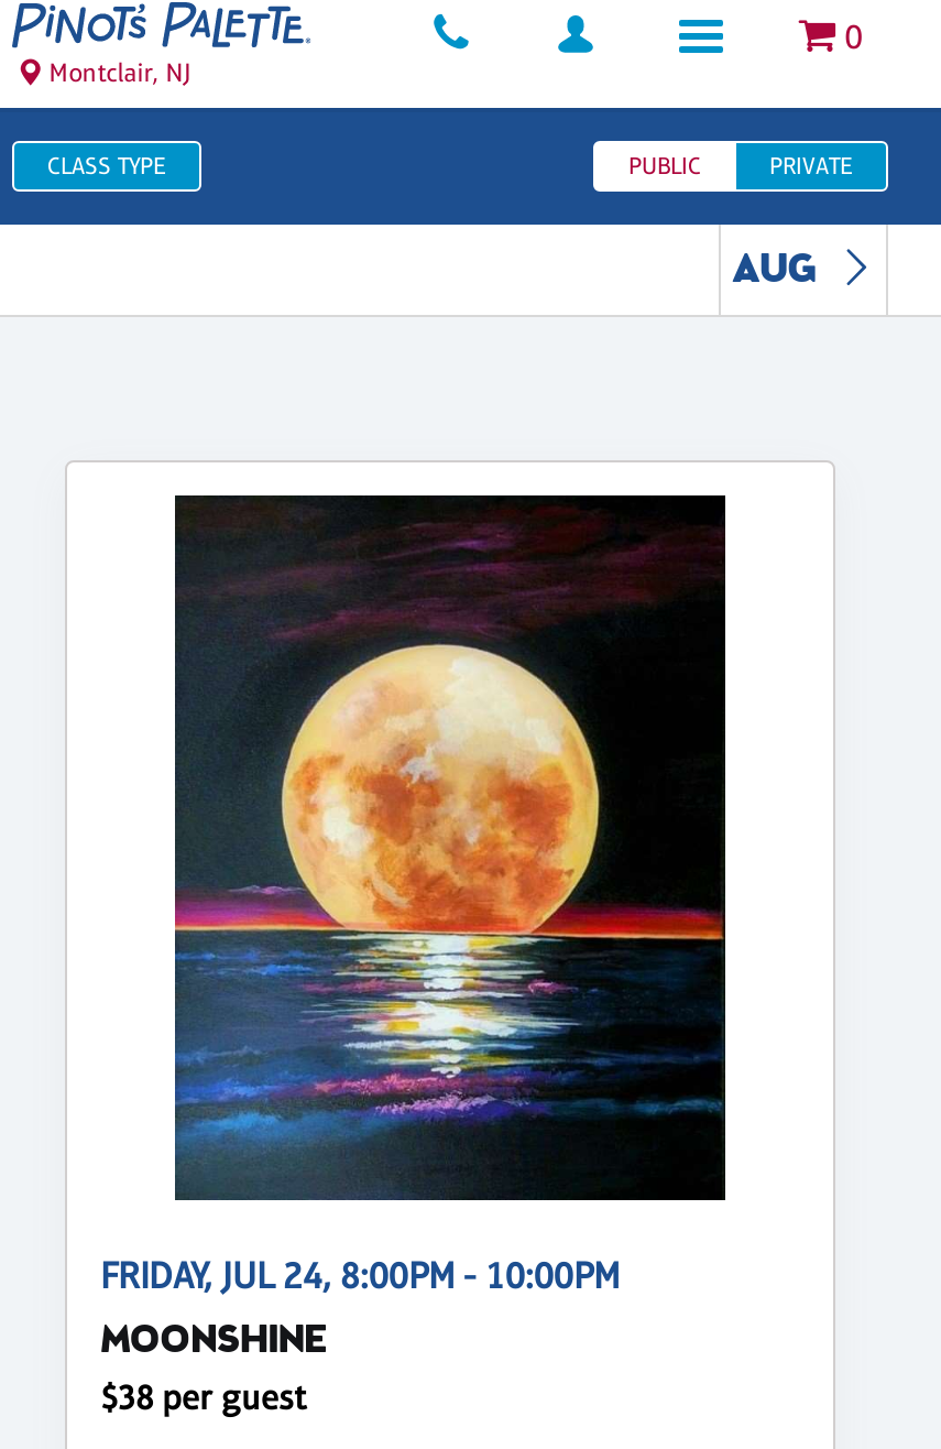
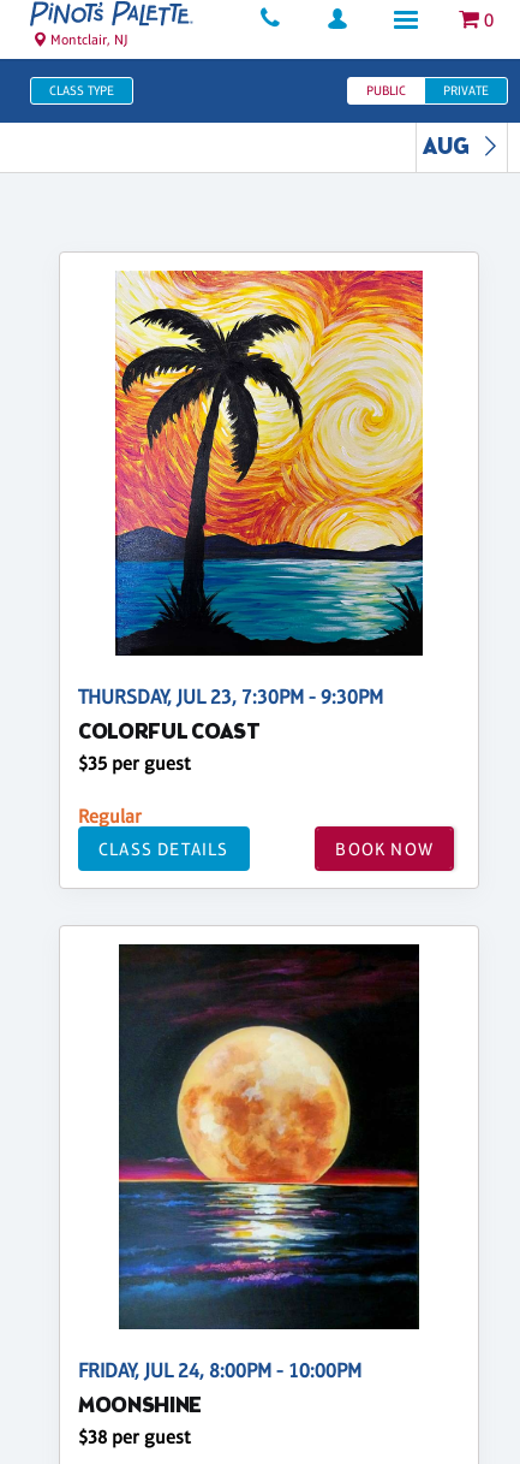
none -> [78,269,434,858] [image] | THURSDAY, JUL 23, 7:30PM - 9:30PM | COLORFUL COAST | $35 per guest | Regular | CLASS DETAILS | BOOK NOW

